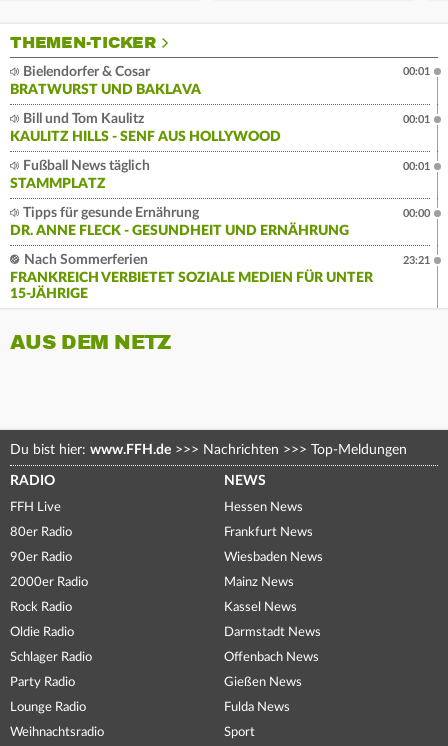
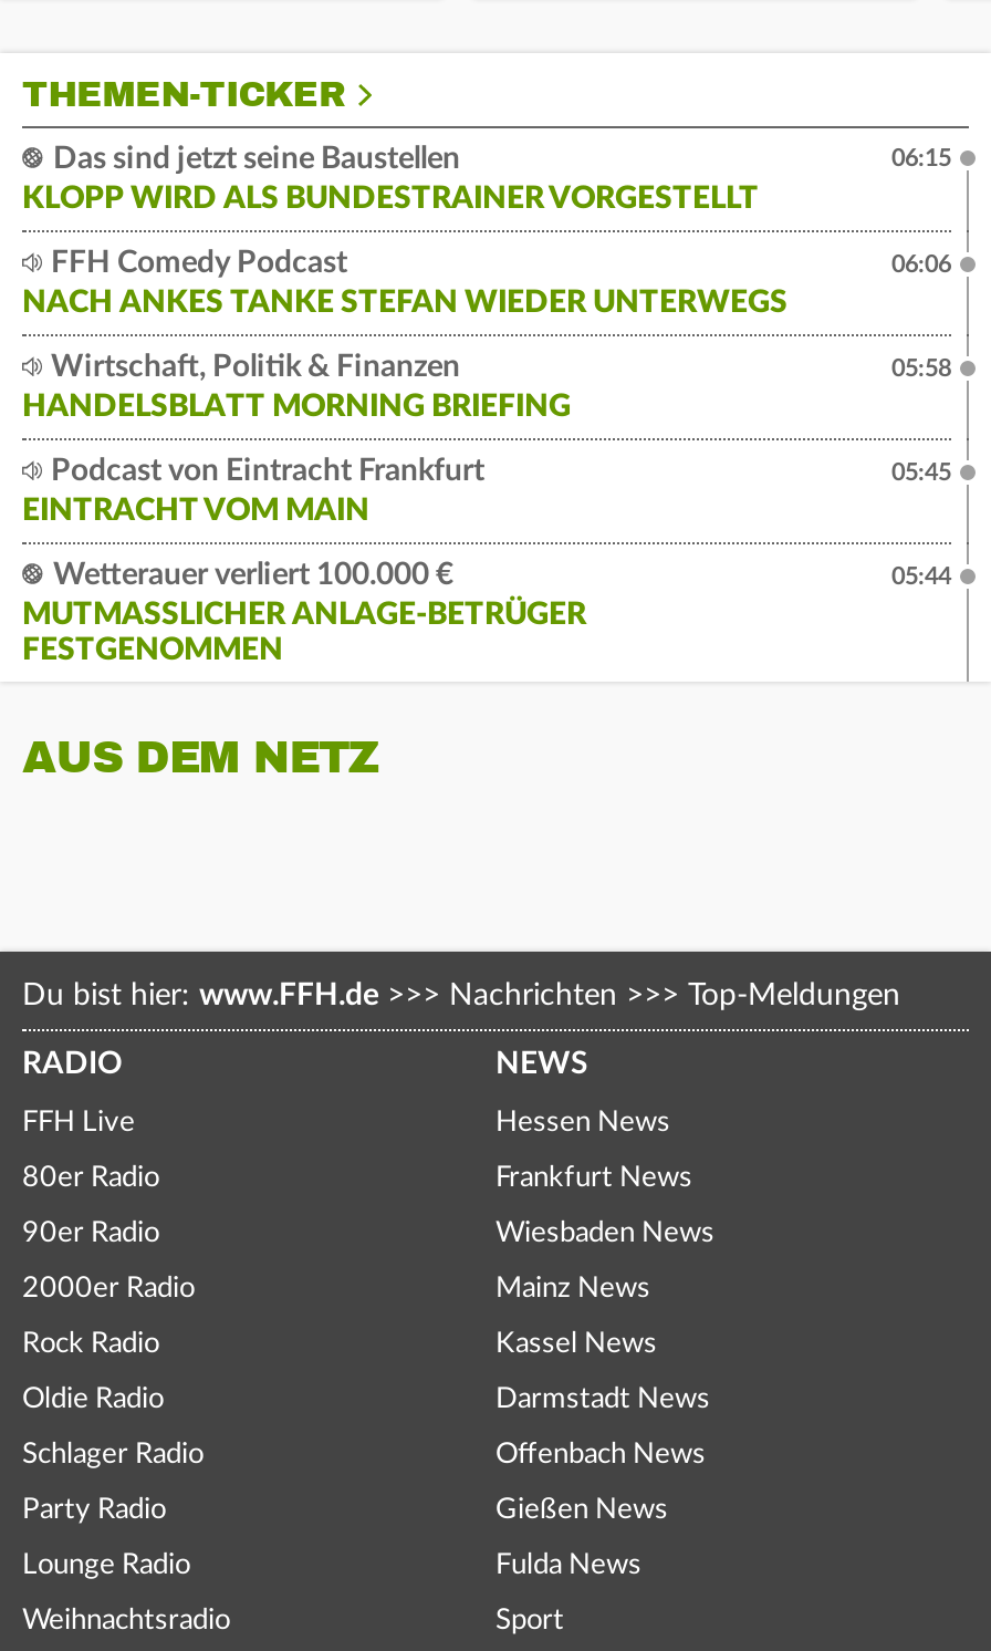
[10,65,201,97] Bielendorfer & Cosar | BRATWURST UND BAKLAVA -> [22,144,759,215] Das sind jetzt seine Baustellen | KLOPP WIRD ALS BUNDESTRAINER VORGESTELLT
[403,66,430,77] 00:01 -> [891,146,951,171] 06:15
[10,112,281,144] Bill und Tom Kaulitz | KAULITZ HILLS - SENF AUS HOLLYWOOD -> [22,248,787,319] FFH Comedy Podcast | NACH ANKES TANKE STEFAN WIEDER UNTERWEGS
[403,114,430,125] 00:01 -> [891,253,951,277] 06:06
[10,159,150,191] Fußball News täglich | STAMMPLATZ -> [22,352,571,423] Wirtschaft, Politik & Finanzen | HANDELSBLATT MORNING BRIEFING
[403,161,430,172] 00:01 -> [891,357,951,381] 05:58
[10,206,349,238] Tipps für gesunde Ernährung | DR. ANNE FLECK - GESUNDHEIT UND ERNÄHRUNG -> [22,456,484,527] Podcast von Eintracht Frankfurt | EINTRACHT VOM MAIN
[403,208,430,219] 00:00 -> [891,461,951,485] 05:45
[10,253,373,301] Nach Sommerferien | FRANKREICH VERBIETET SOZIALE MEDIEN FÜR UNTER | 15-JÄHRIGE -> [22,560,586,666] Wetterauer verliert 100.000 € | MUTMASSLICHER ANLAGE-BETRÜGER F | ESTGENOMMEN
[403,255,430,266] 23:21 -> [891,565,951,589] 05:44

